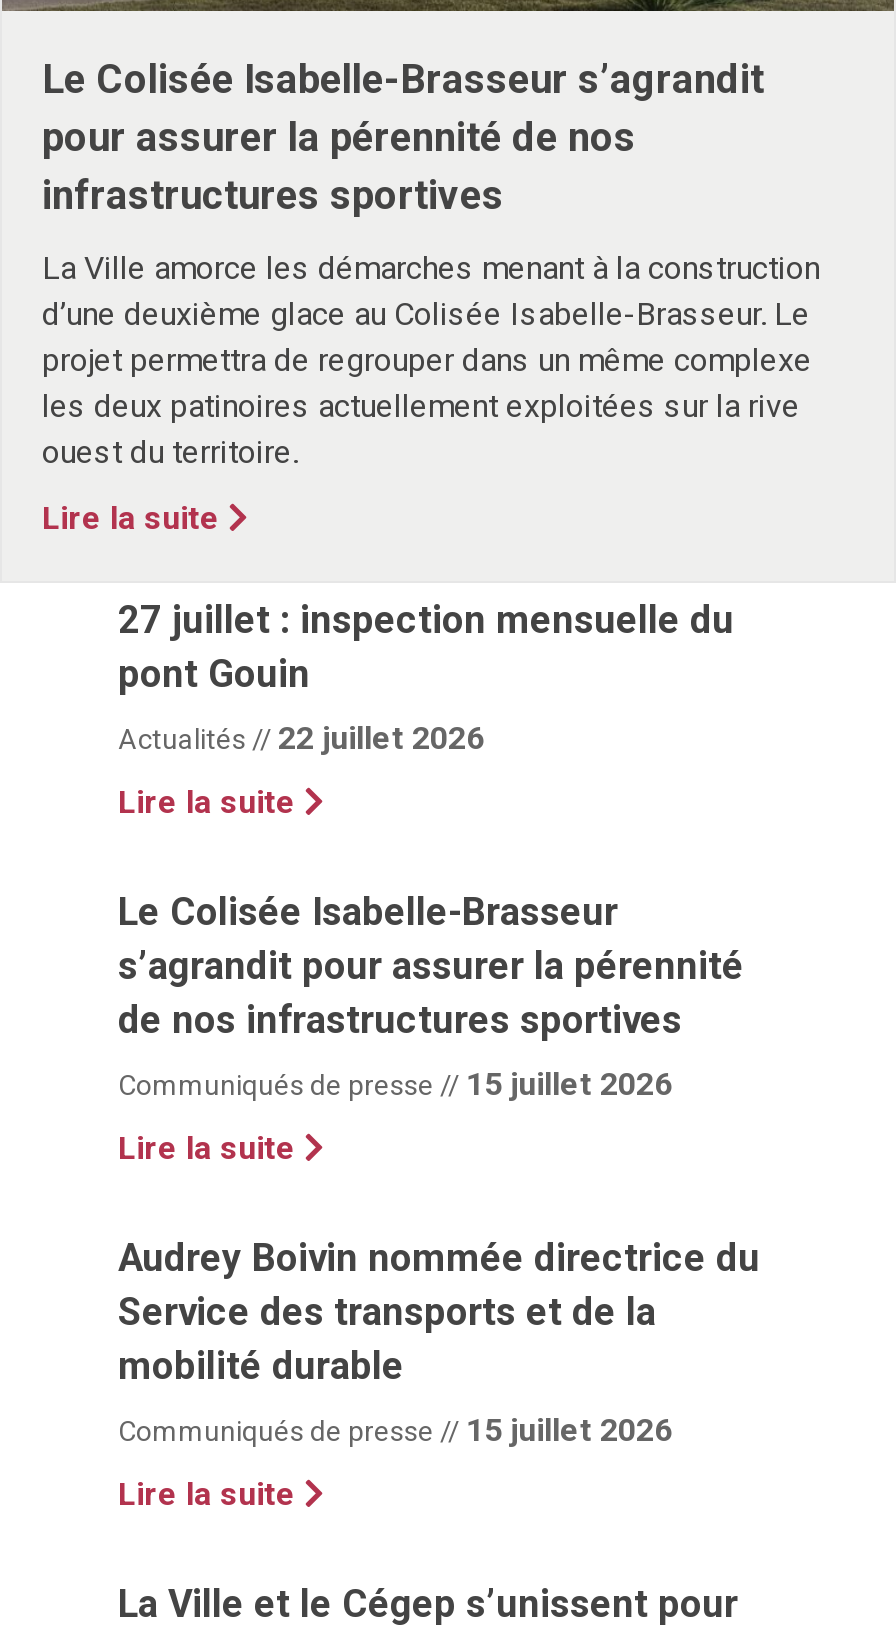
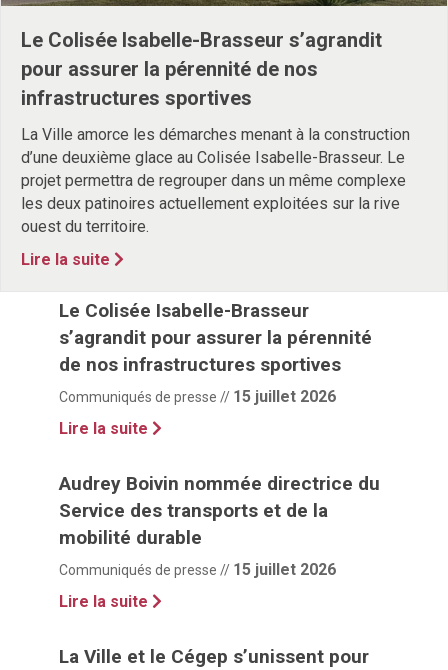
[118,597,734,821] 27 juillet : inspection mensuelle du | pont Gouin | Actualités // 22 juillet 2026 | Lire la suite -> none

